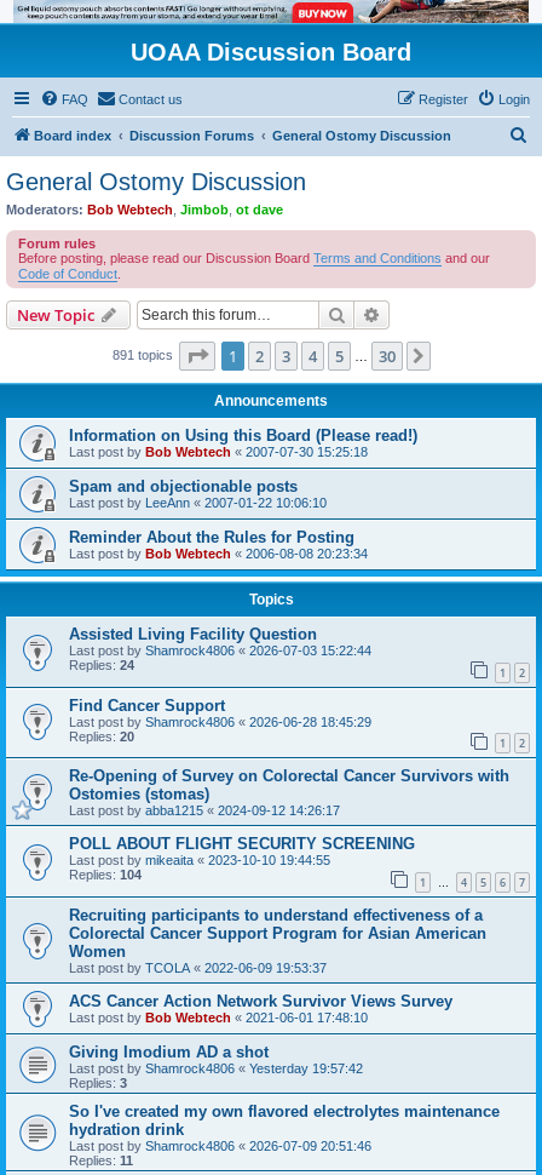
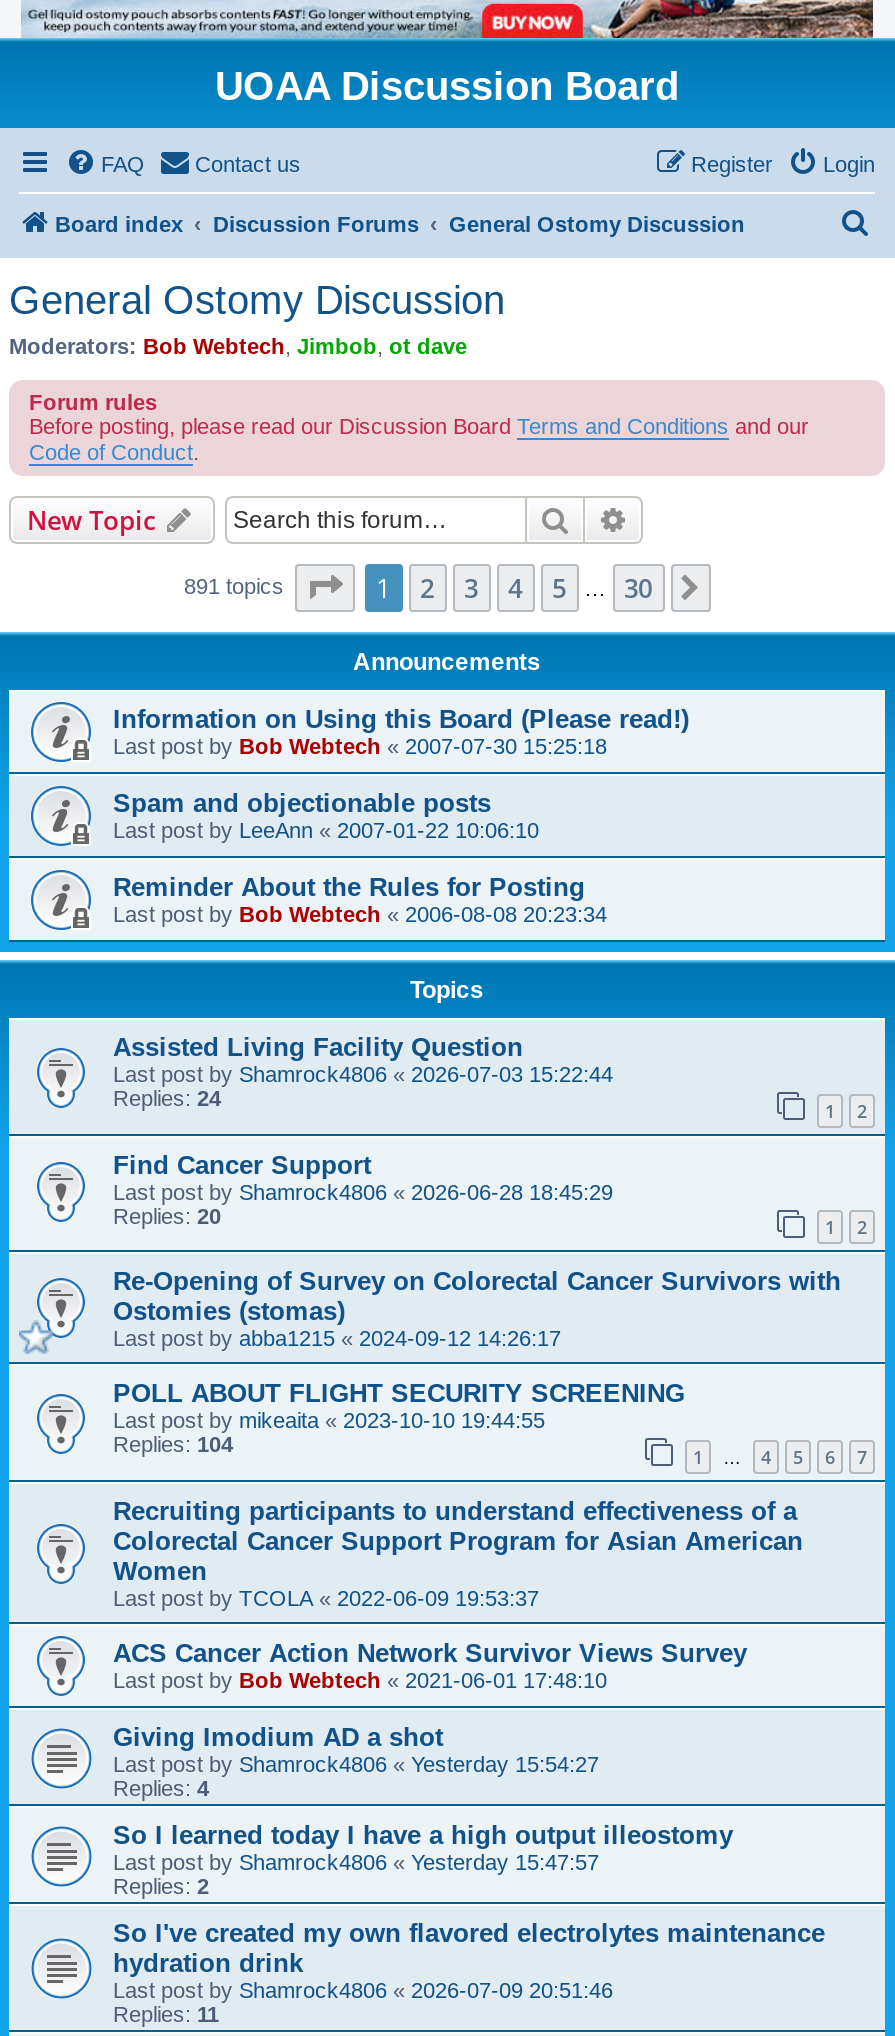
[69,1061,363,1090] Last post by Shamrock4806 «Yesterday 19:57:42 | Replies: 3 -> [113,1752,733,1898] Last post by Shamrock4806 «Yesterday 15:54:27 | Replies: 4 | So I learned today I have a high output illeostomy | Last post by Shamrock4806 «Yesterday 15:47:57 | Replies: 2

